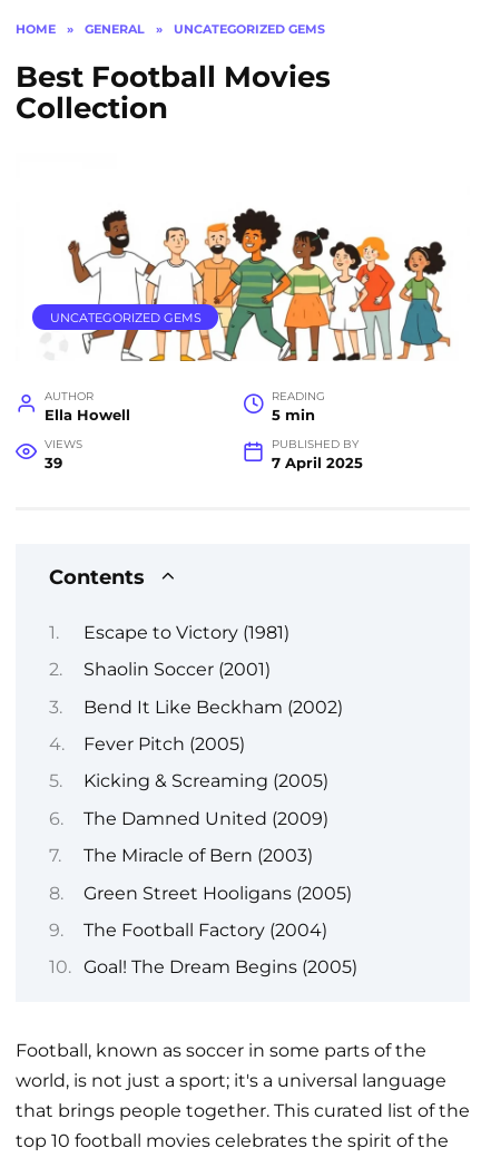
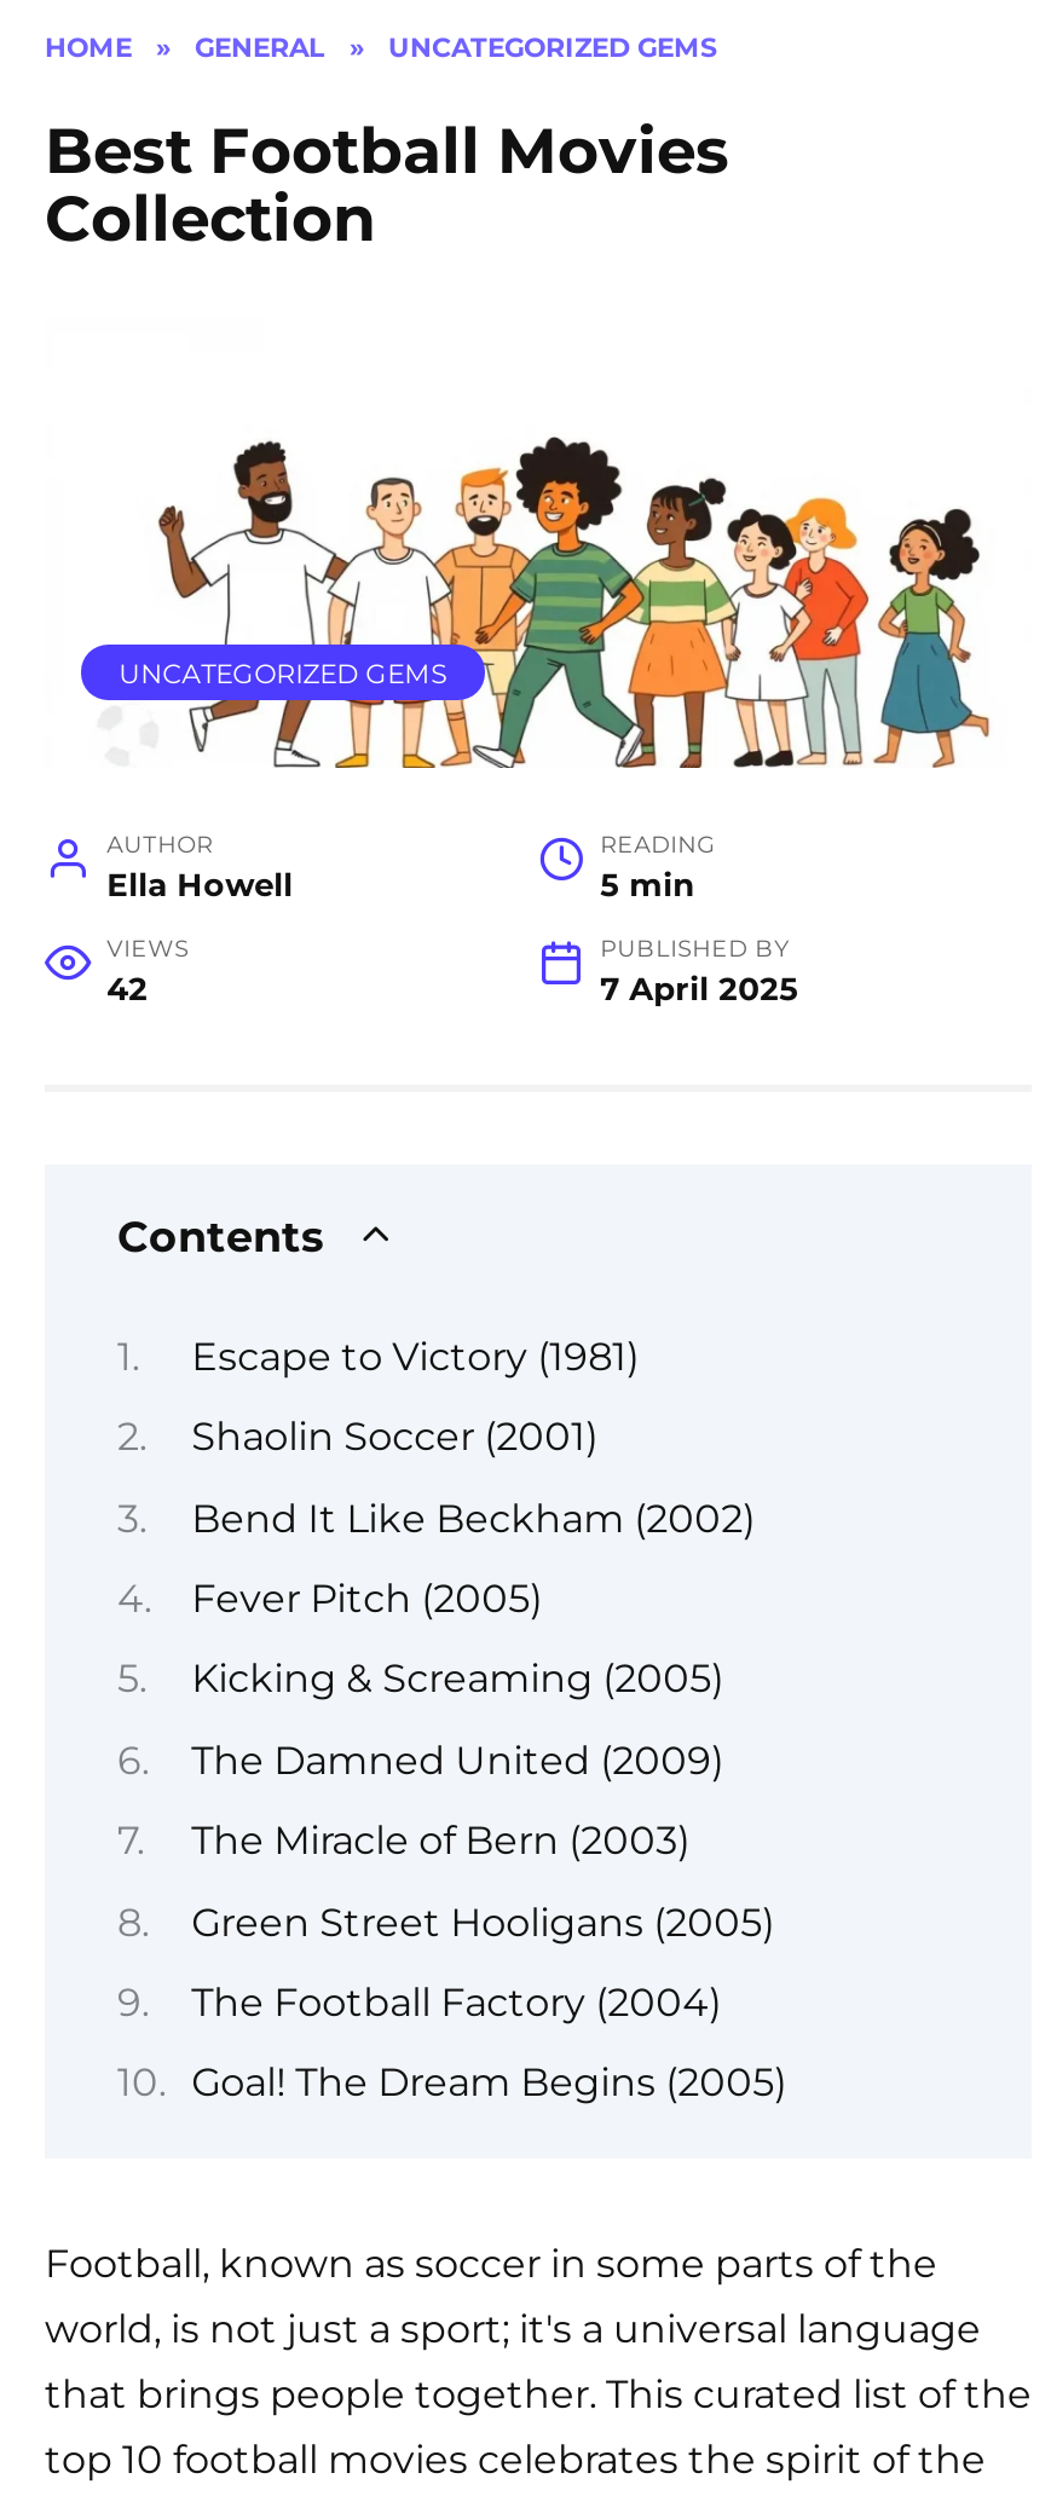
[44,455,62,472] 39 -> [107,972,148,1008] 42

